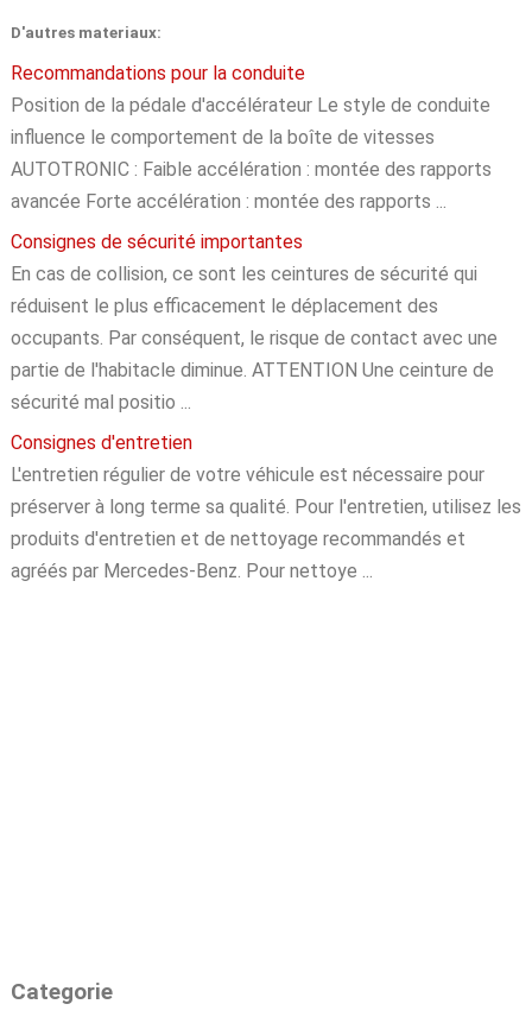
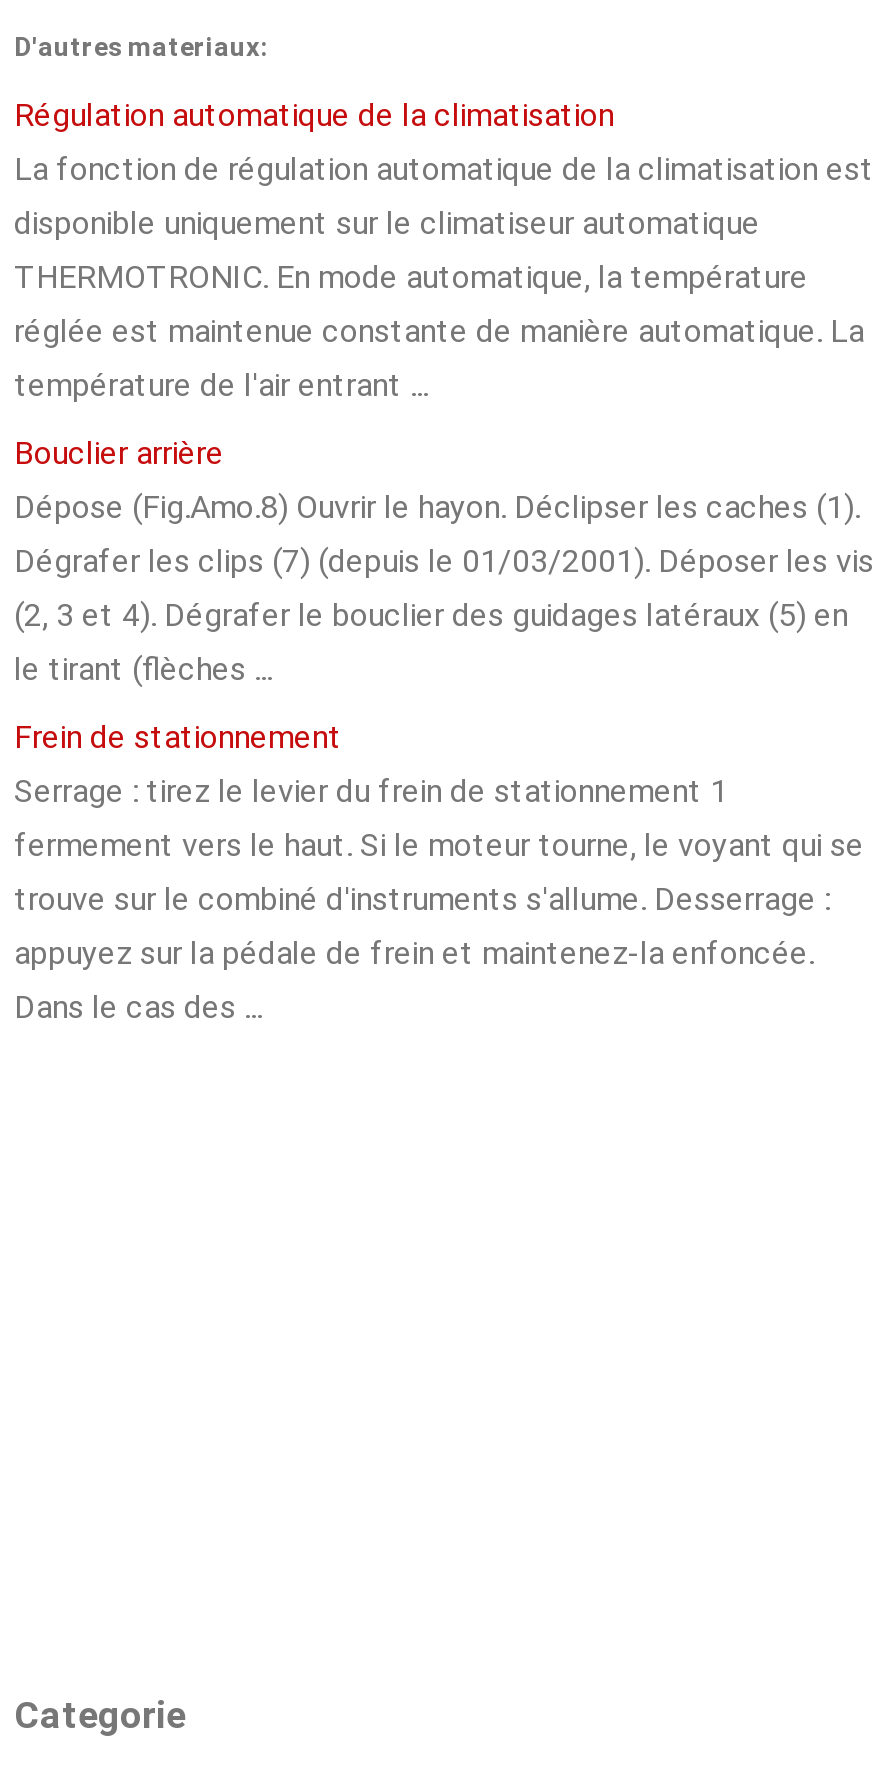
[11,62,492,212] Recommandations pour la conduite | Position de la pédale d'accélérateur Le style de conduite | influence le comportement de la boîte de vitesses | AUTOTRONIC : Faible accélération : montée des rapports | avancée Forte accélération : montée des rapports ... -> [14,96,874,404] Régulation automatique de la climatisation | La fonction de régulation automatique de la climatisation est | disponible uniquement sur le climatiseur automatique | THERMOTRONIC. En mode automatique, la température | réglée est maintenue constante de manière automatique. La | température de l'air entrant ...
[11,230,498,413] Consignes de sécurité importantes | En cas de collision, ce sont les ceintures de sécurité qui | réduisent le plus efficacement le déplacement des | occupants. Par conséquent, le risque de contact avec une | partie de l'habitacle diminue. ATTENTION Une ceinture de | sécurité mal positio ... -> [14,434,874,688] Bouclier arrière | Dépose (Fig.Amo.8) Ouvrir le hayon. Déclipser les caches (1). | Dégrafer les clips (7) (depuis le 01/03/2001). Déposer les vis | (2, 3 et 4). Dégrafer le bouclier des guidages latéraux (5) en | le tirant (flèches ...
[11,431,521,582] Consignes d'entretien | L'entretien régulier de votre véhicule est nécessaire pour | préserver à long terme sa qualité. Pour l'entretien, utilisez les | produits d'entretien et de nettoyage recommandés et | agréés par Mercedes‑Benz. Pour nettoye ... -> [14,718,864,1026] Frein de stationnement | Serrage : tirez le levier du frein de stationnement 1 | fermement vers le haut. Si le moteur tourne, le voyant qui se | trouve sur le combiné d'instruments s'allume. Desserrage : | appuyez sur la pédale de frein et maintenez-la enfoncée. | Dans le cas des ...

